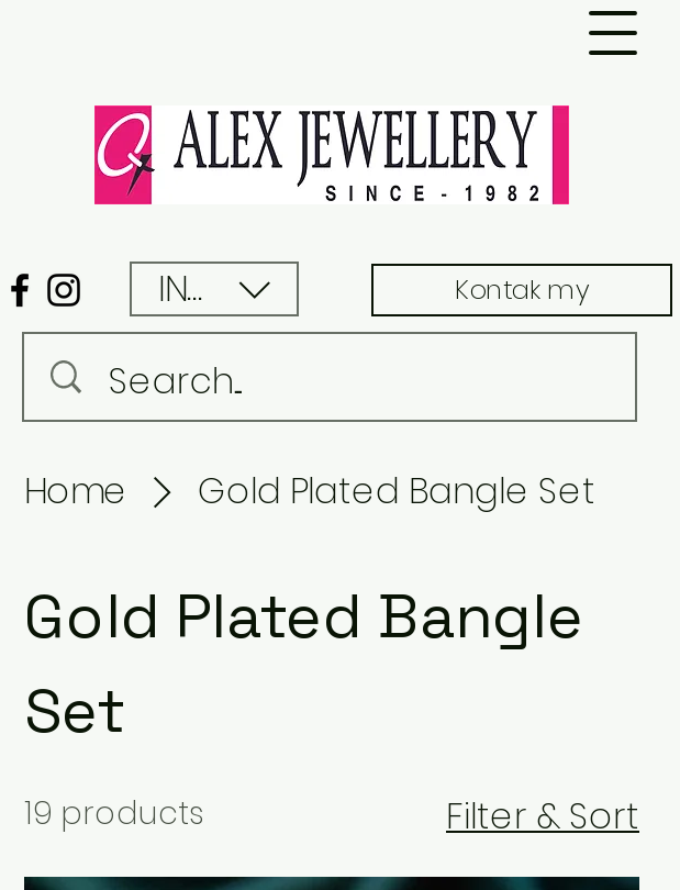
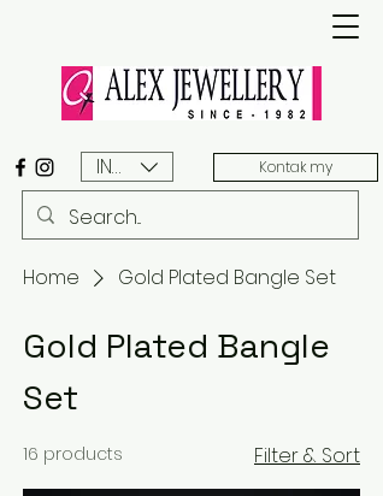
[24,791,207,835] 19 products -> [23,442,123,466] 16 products

